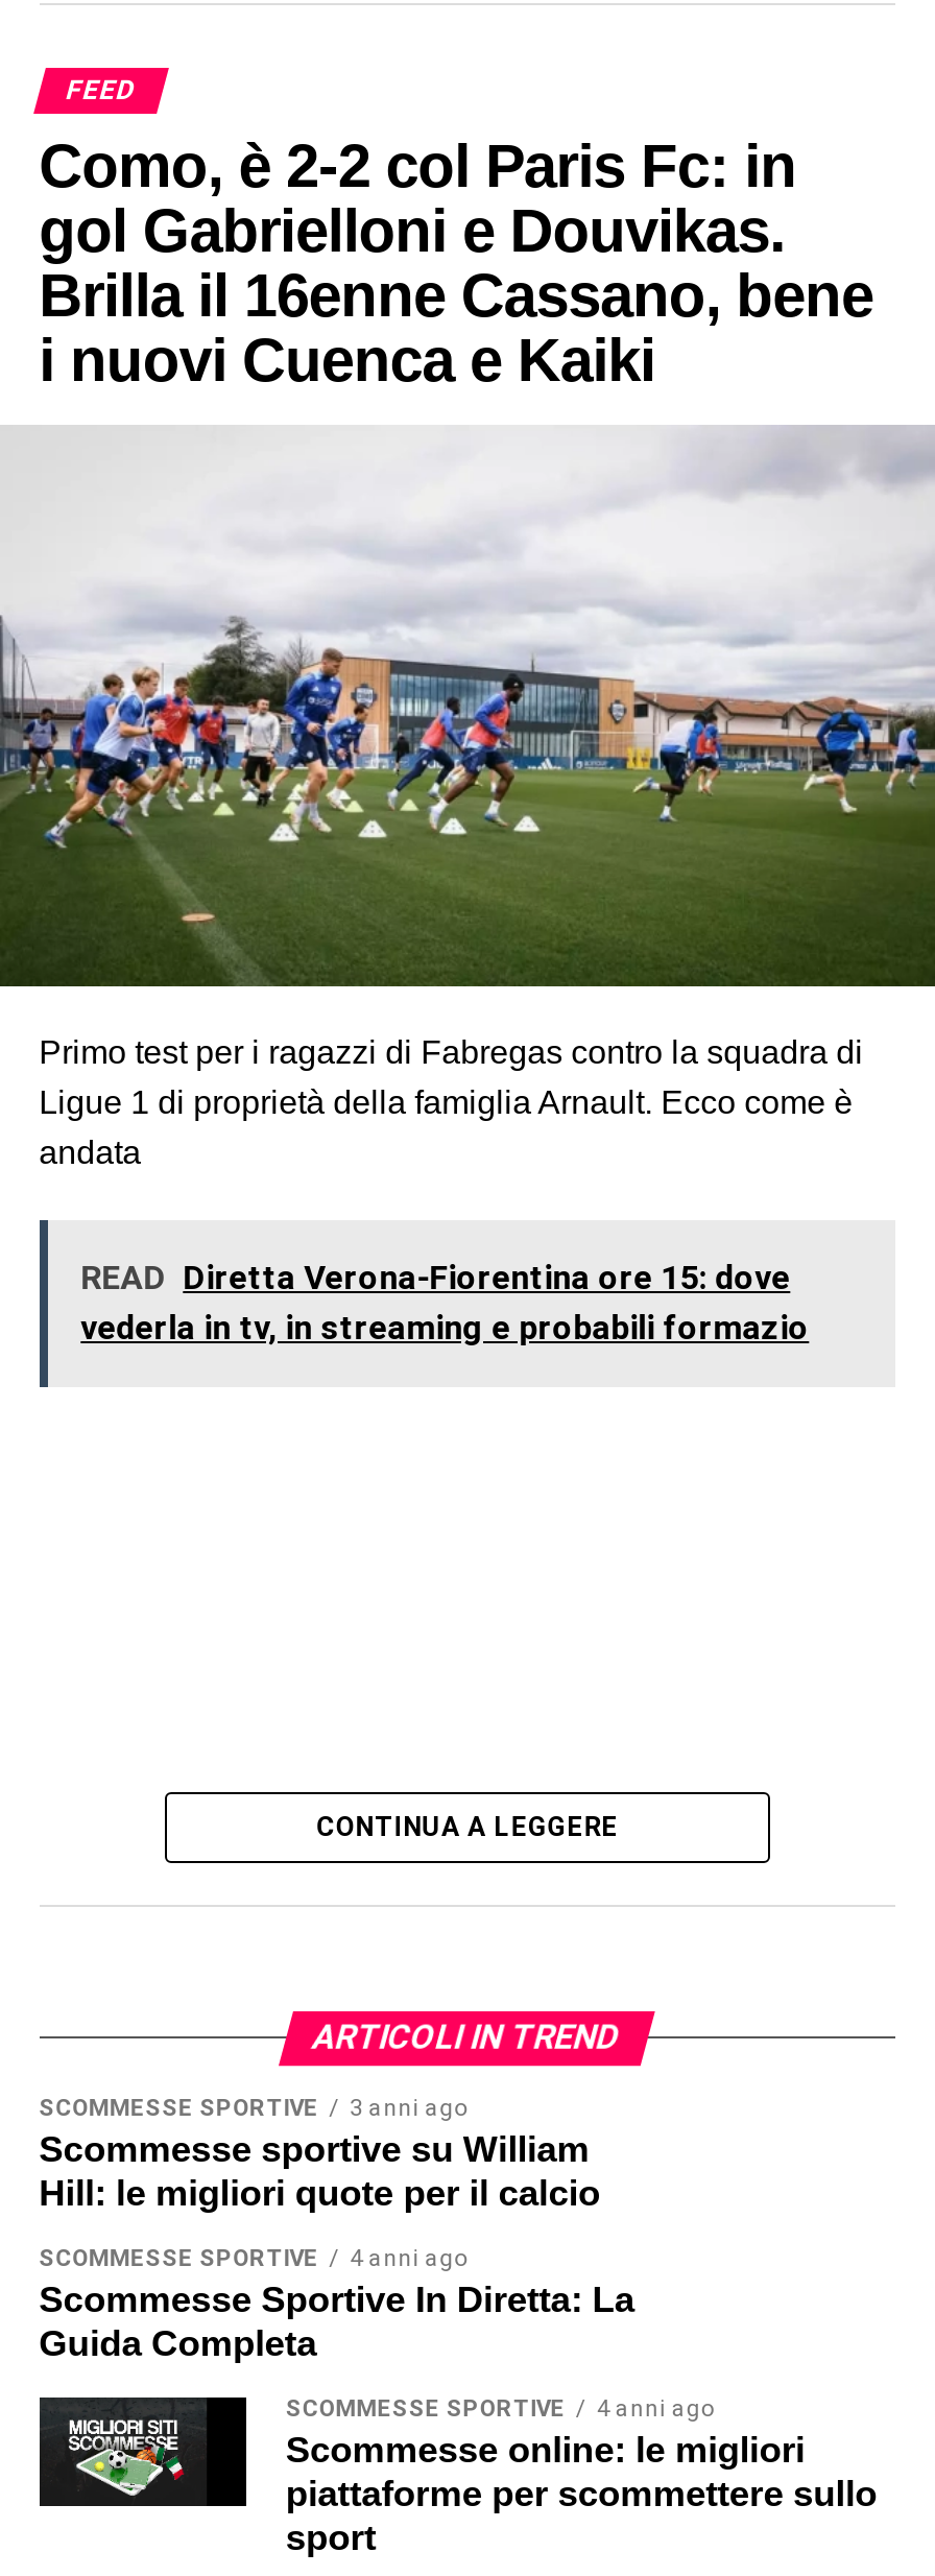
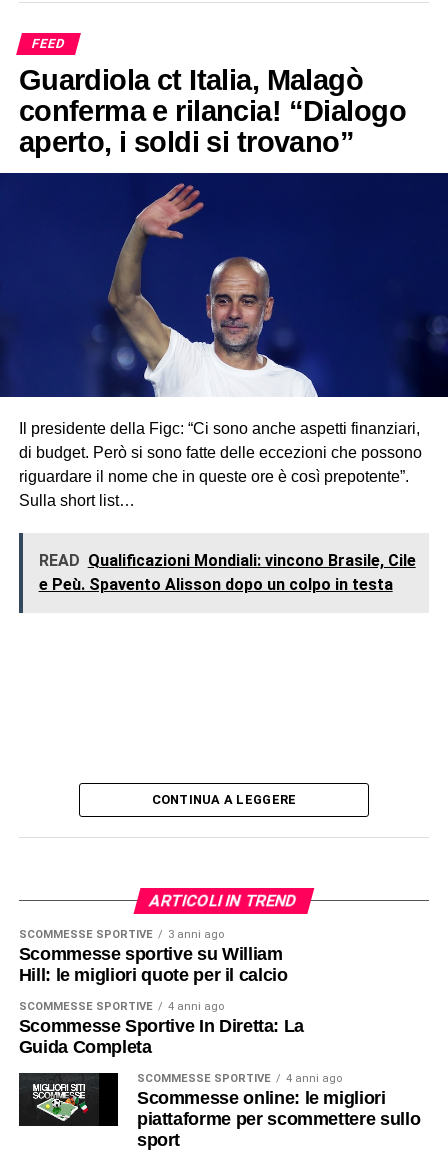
[39,133,873,393] Como, è 2-2 col Paris Fc: in | gol Gabrielloni e Douvikas. | Brilla il 16enne Cassano, bene | i nuovi Cuenca e Kaiki -> [19,63,406,157] Guardiola ct Italia, Malagò | conferma e rilancia! “Dialogo | aperto, i soldi si trovano”
[6,424,929,1170] [image] | Primo test per i ragazzi di Fabregas contro la squadra di | Ligue 1 di proprietà della famiglia Arnault. Ecco come è | andata -> [3,172,445,509] [image] | Il presidente della Figc: “Ci sono anche aspetti finanziari, | di budget. Però si sono fatte delle eccezioni che possono | riguardare il nome che in queste ore è così prepotente”. | Sulla short list…
[81,1257,809,1347] READ Diretta Verona-Fiorentina ore 15: dove | vederla in tv, in streaming e probabili formazio -> [39,551,416,594] READ Qualificazioni Mondiali: vincono Brasile, Cile | e Peù. Spavento Alisson dopo un colpo in testa

